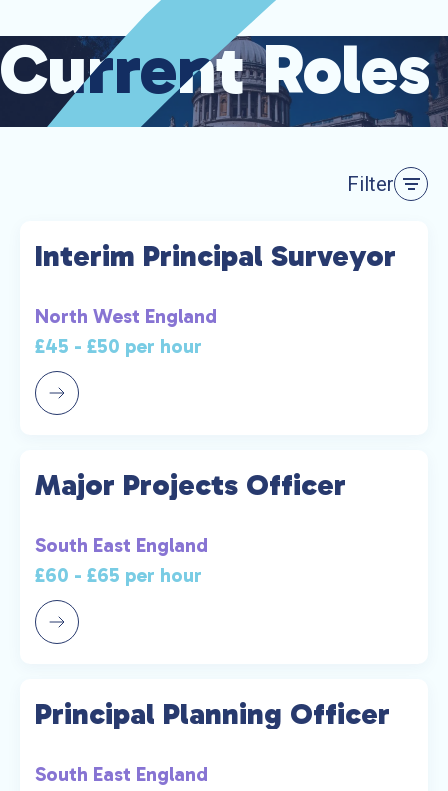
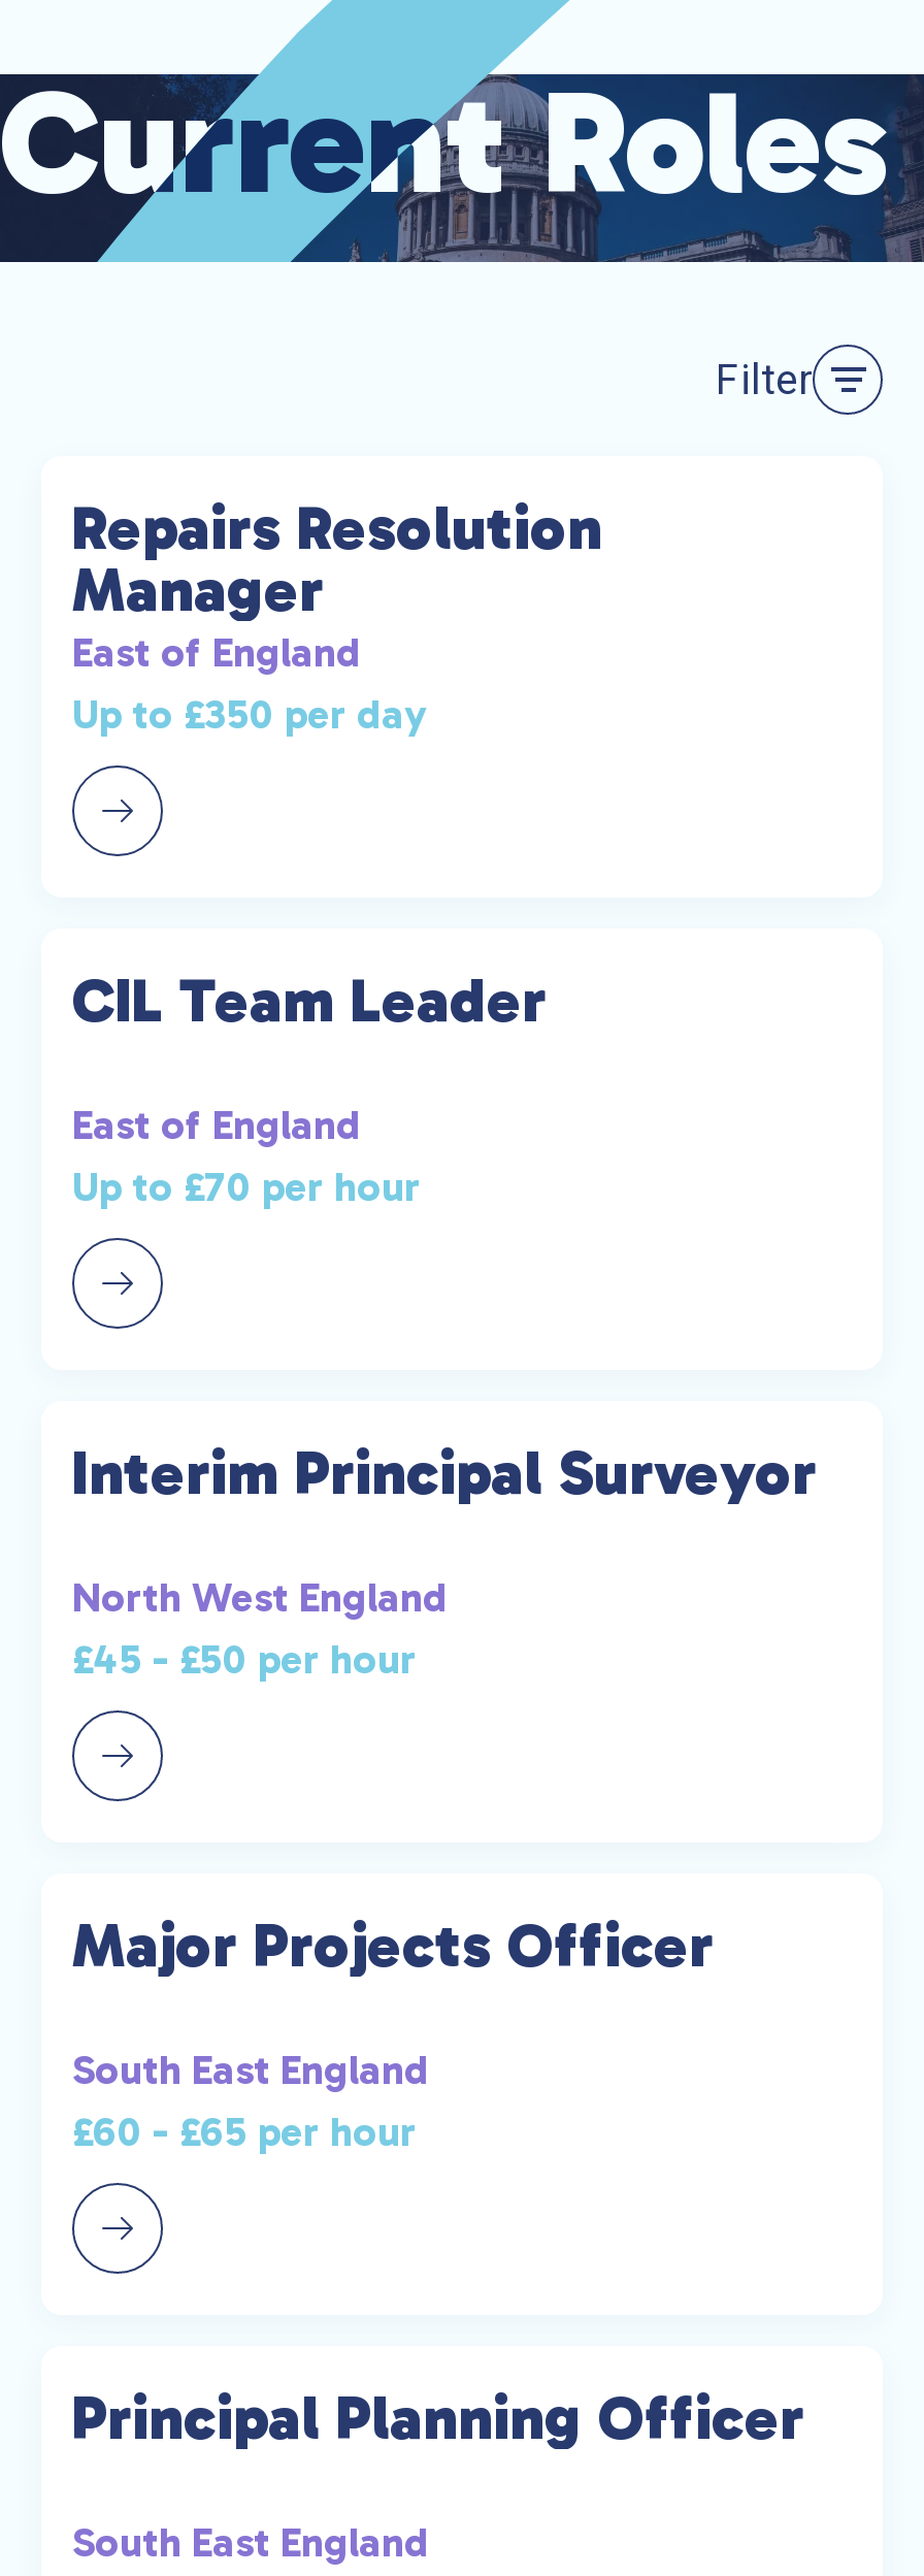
none -> [72,492,602,739] Repairs Resolution | Manager | East of England | Up to £350 per day
none -> [72,964,547,1212] CIL Team Leader | East of England | Up to £70 per hour

